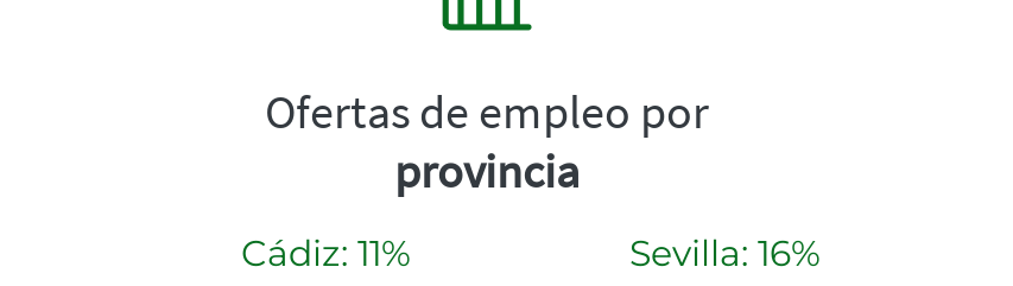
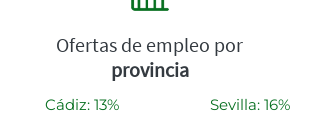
[241,230,410,275] Cádiz: 11% -> [45,95,119,114] Cádiz: 13%

